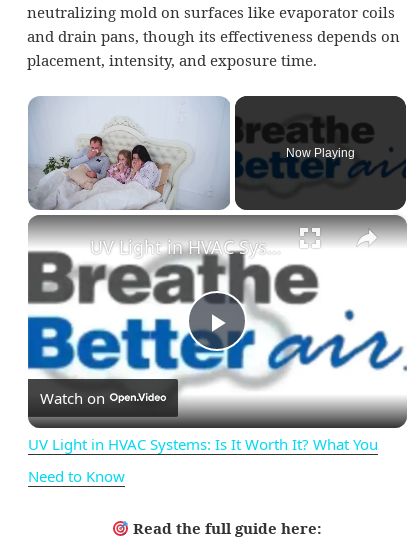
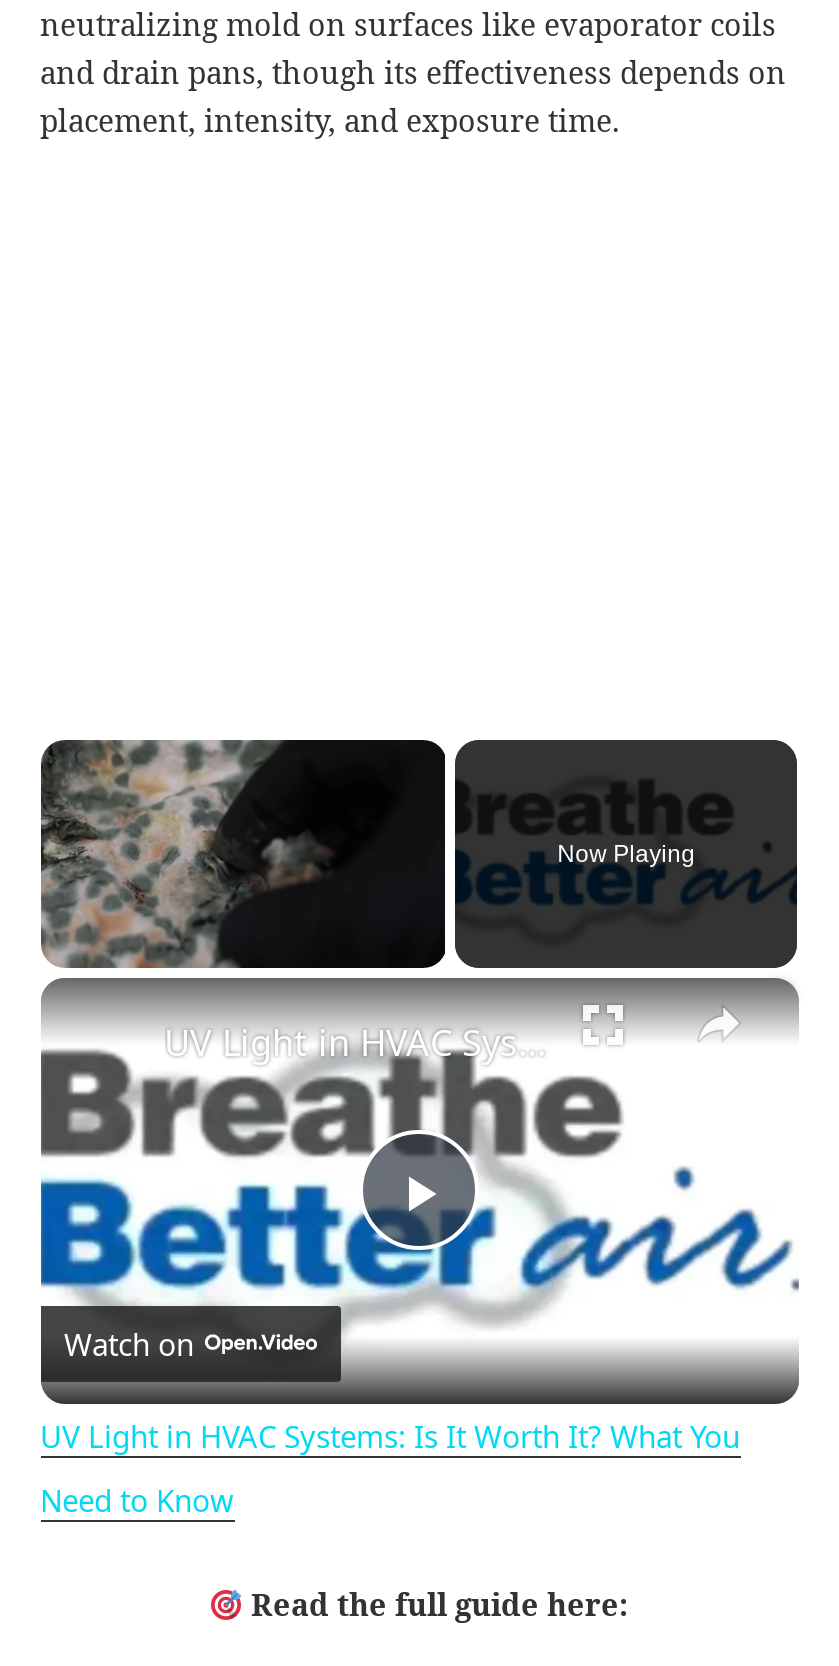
[28,96,230,210] [image] -> [41,738,447,970] [image]

